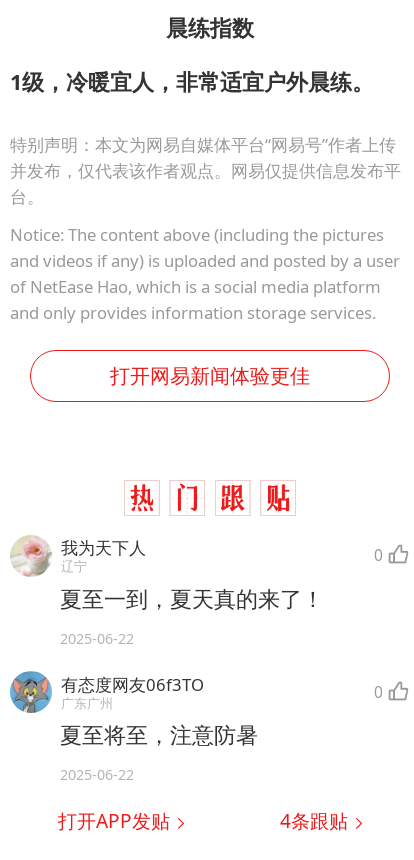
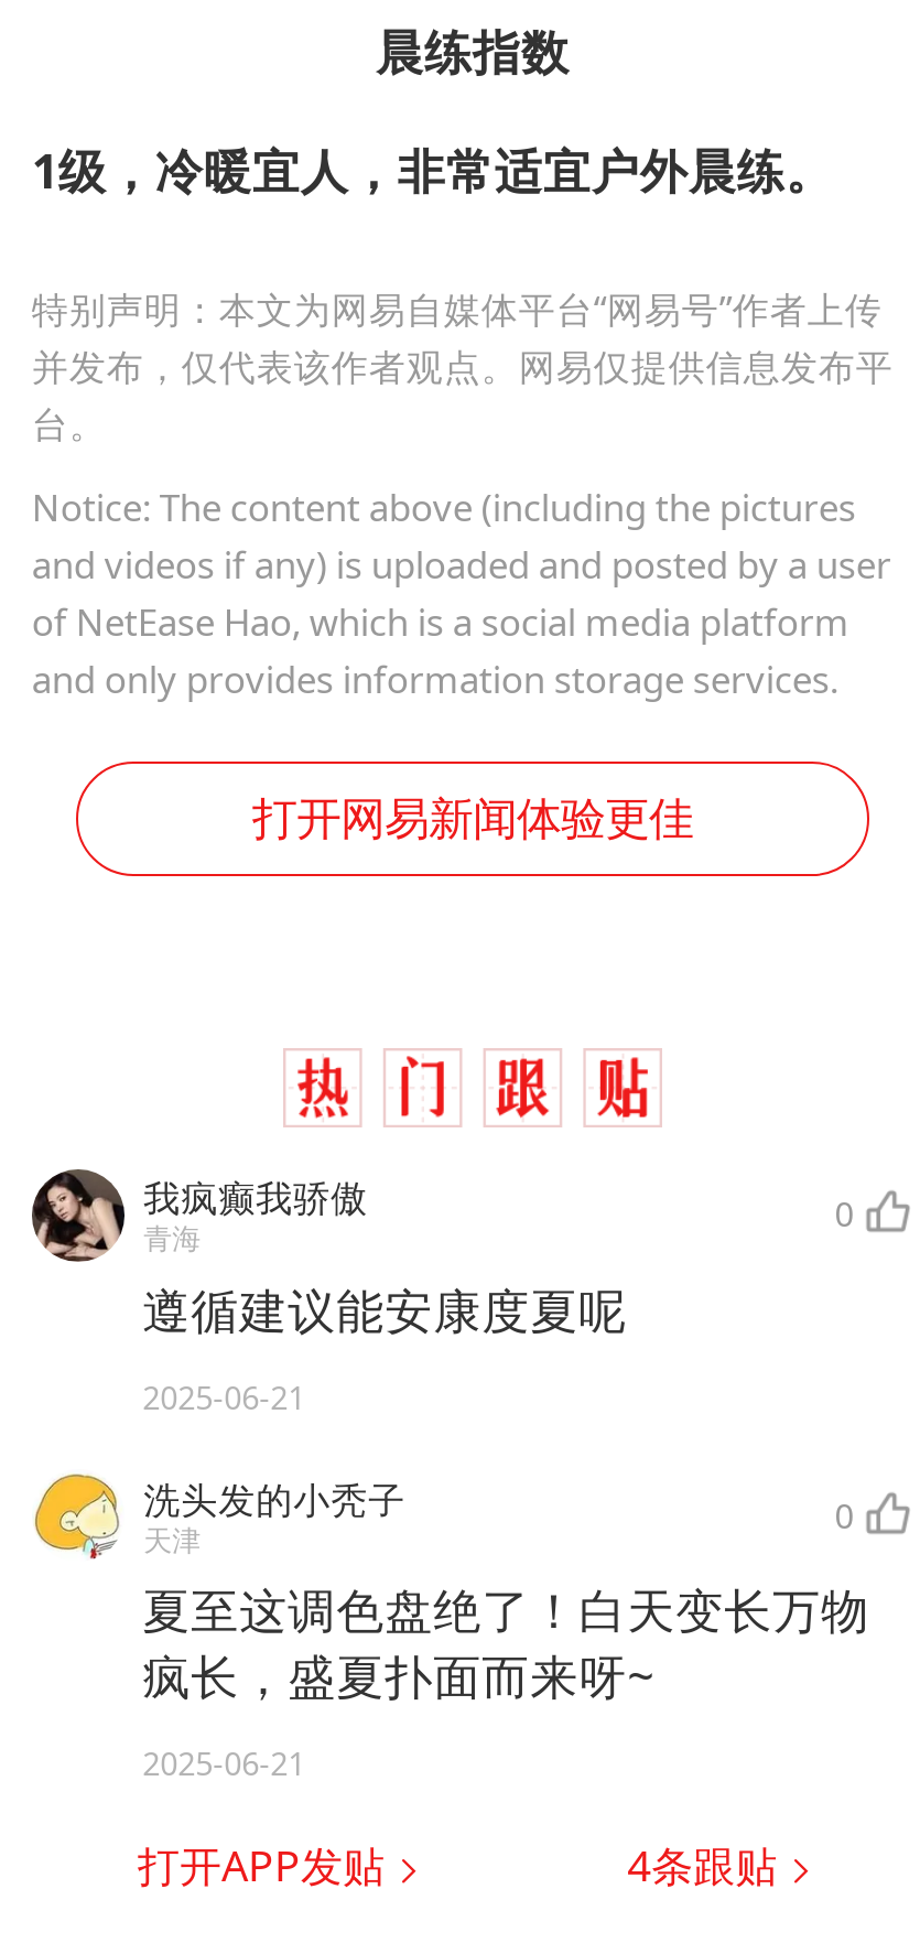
[10,535,146,576] [image] | 我为天下人 | 辽宁 -> [30,1167,368,1262] [image] | 我疯癫我骄傲 | 青海
[60,584,324,613] 夏至一到，夏天真的来了！ -> [142,1277,627,1341] 遵循建议能安康度夏呢
[60,629,134,648] 2025-06-22 -> [142,1376,305,1418] 2025-06-21
[9,670,204,714] [image] | 有态度网友06f3TO | 广东广州 -> [32,1469,406,1562] [image] | 洗头发的小秃子 | 天津
[60,720,258,749] 夏至将至，注意防暑 -> [142,1578,870,1708] 夏至这调色盘绝了！白天变长万物 | 疯长，盛夏扑面而来呀~
[60,765,134,784] 2025-06-22 -> [142,1744,305,1785] 2025-06-21

